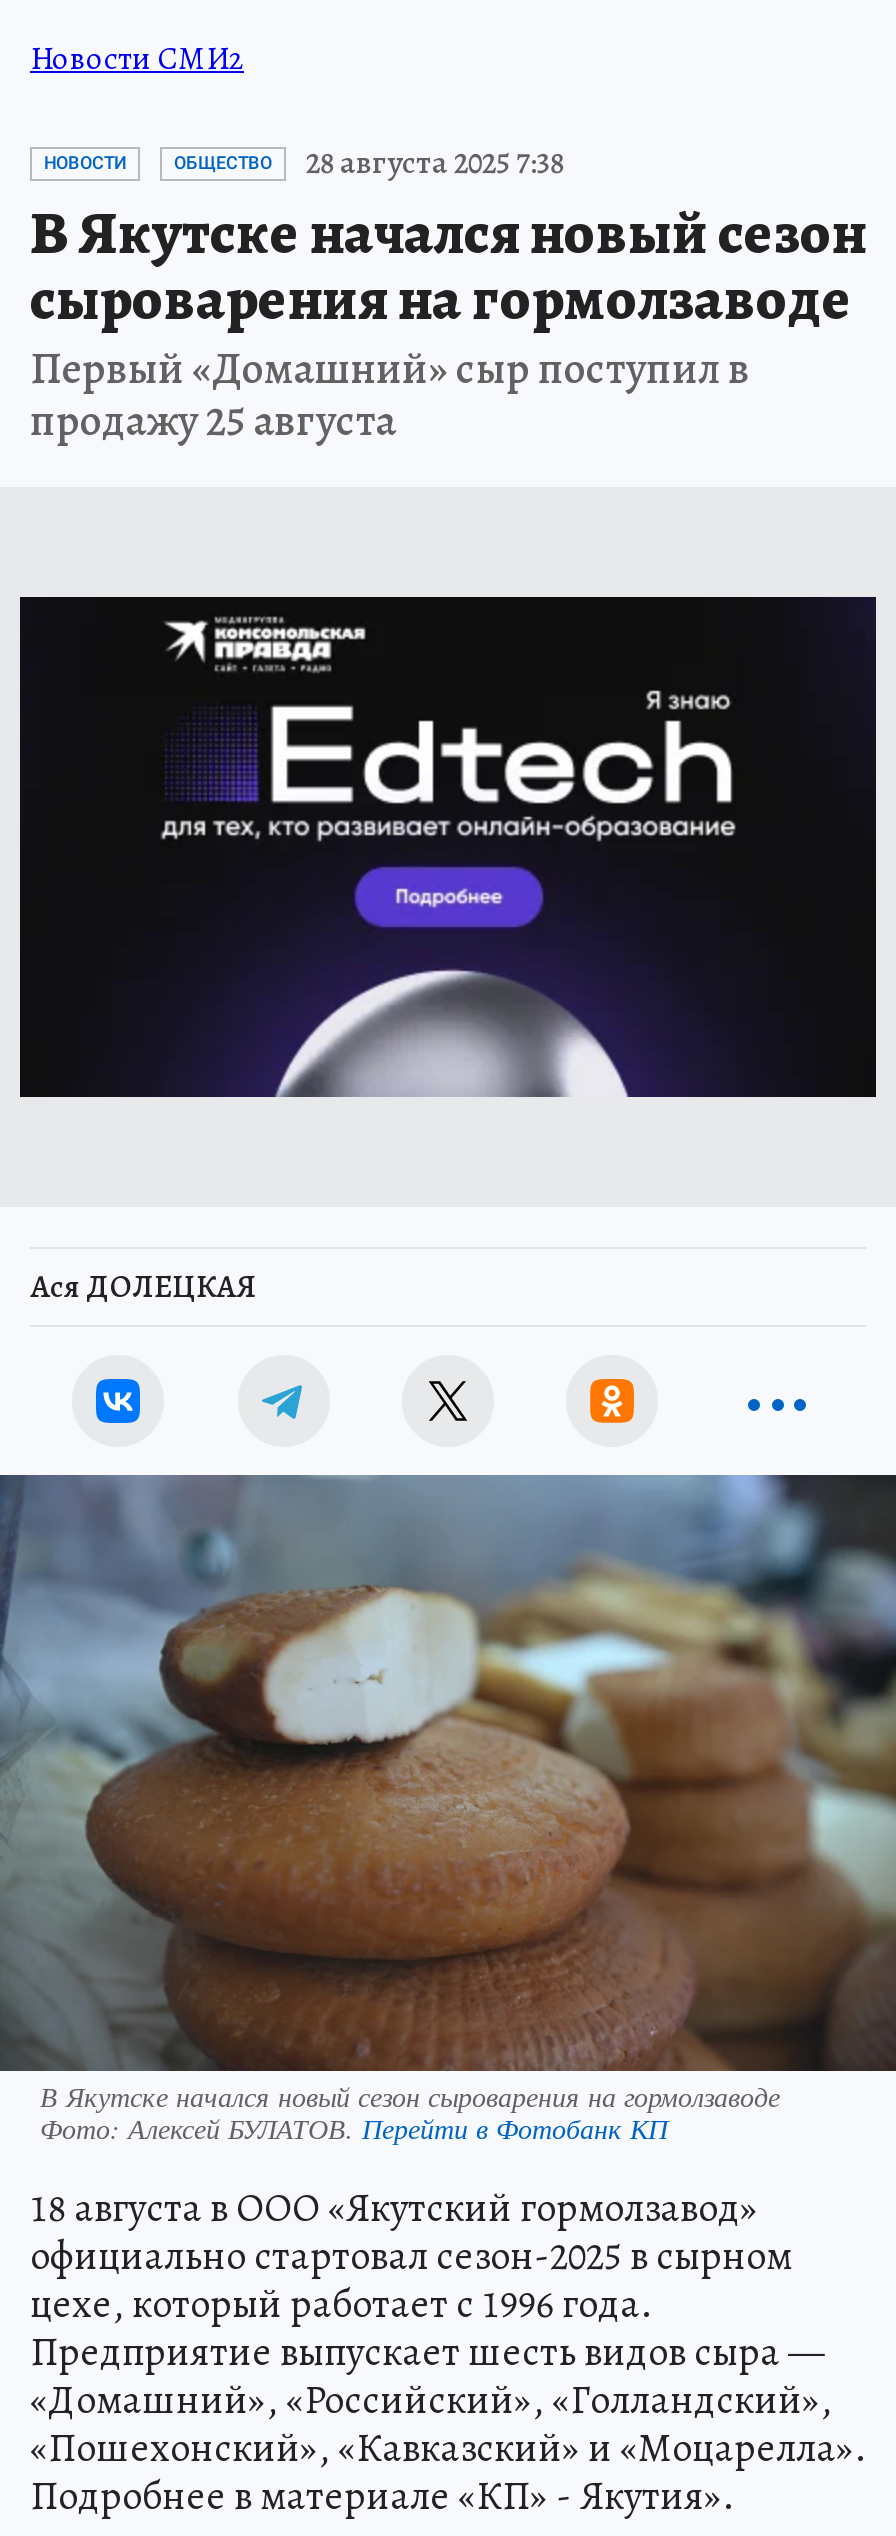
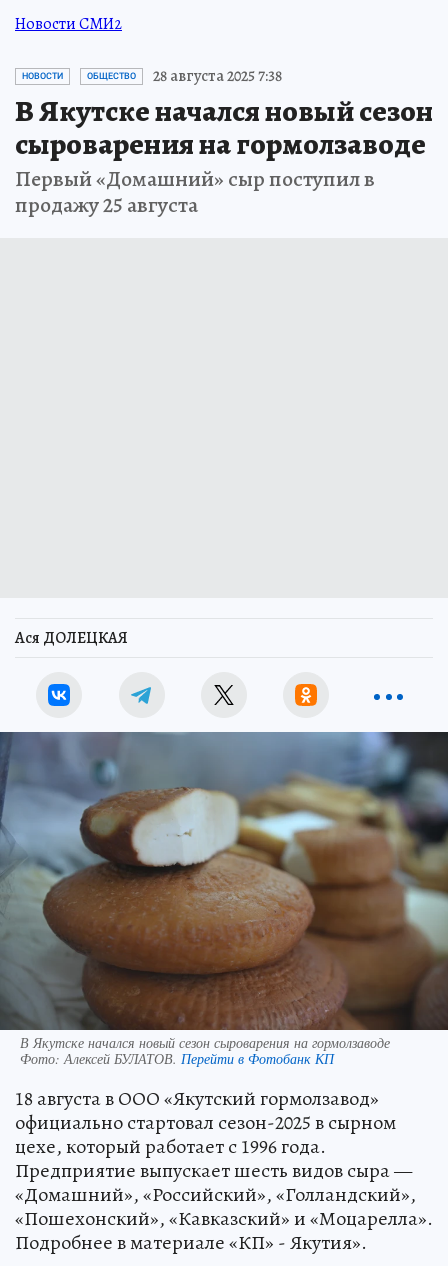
[18,595,878,1099] [image] -> none

